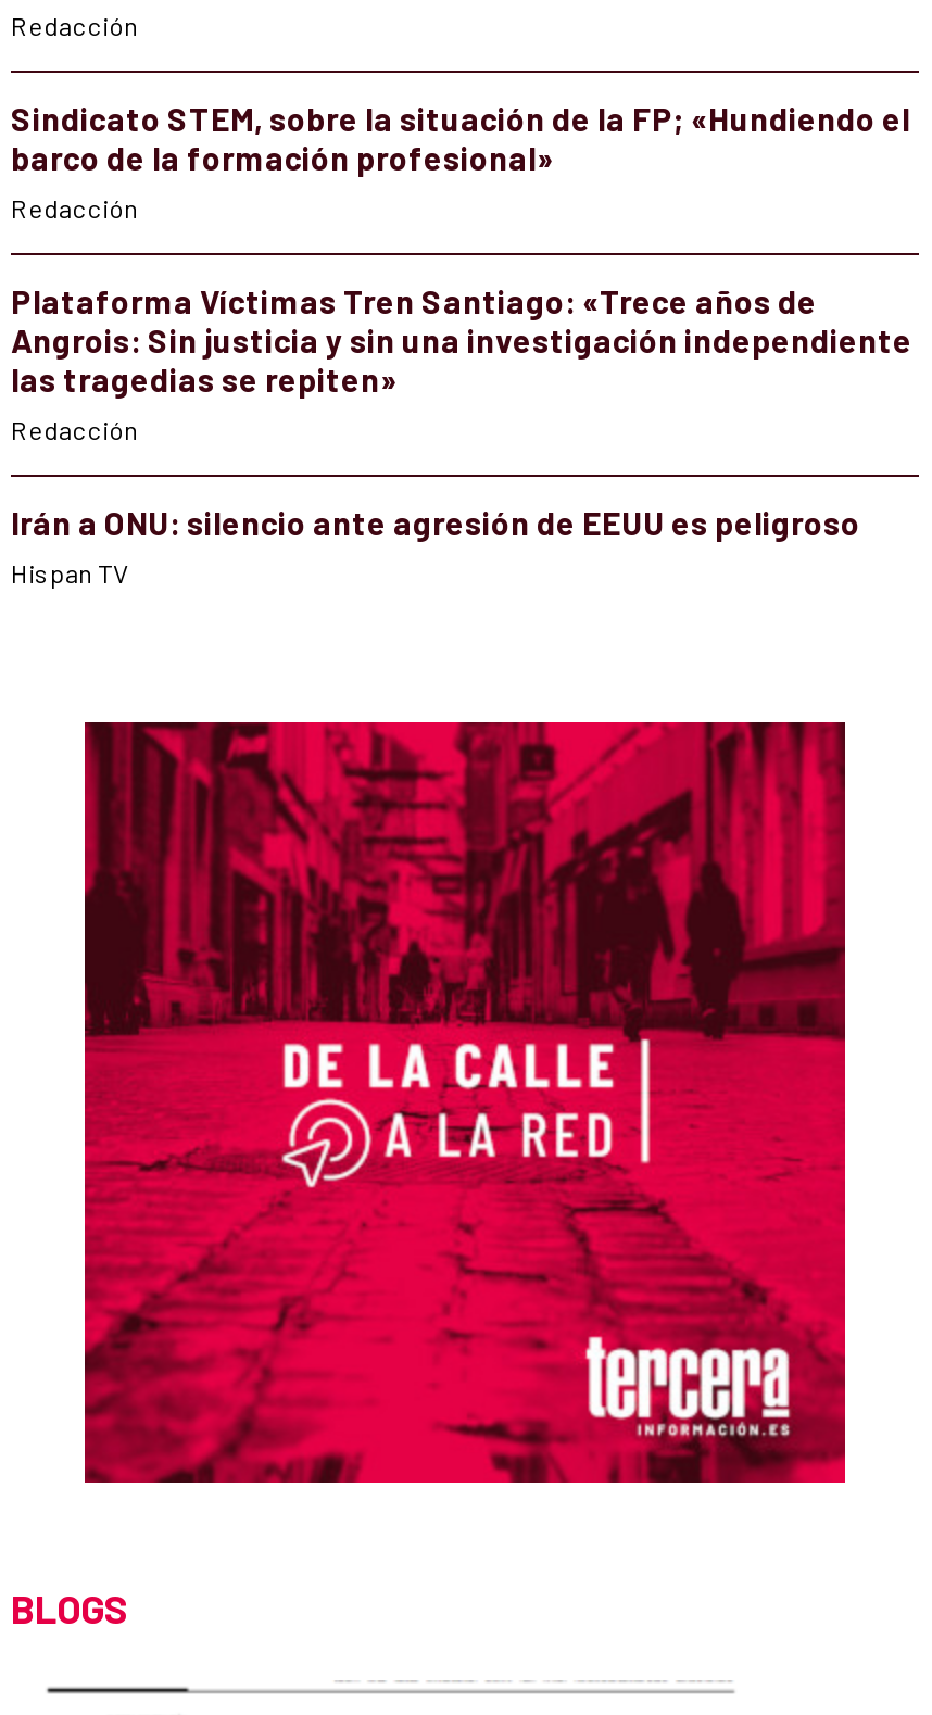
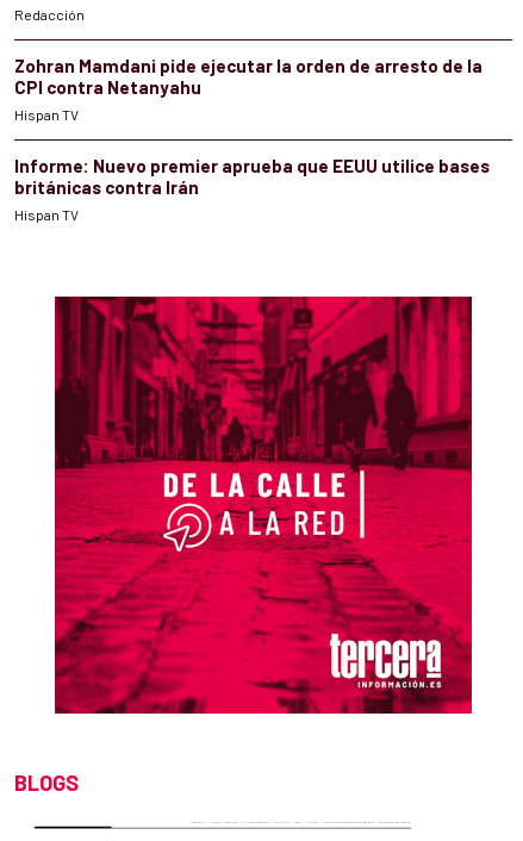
[11,99,912,542] Sindicato STEM, sobre la situación de la FP; «Hundiendo el | barco de la formación profesional» | Redacción | Plataforma Víctimas Tren Santiago: «Trece años de | Angrois: Sin justicia y sin una investigación independiente | las tragedias se repiten» | Redacción | Irán a ONU: silencio ante agresión de EEUU es peligroso -> [14,55,490,198] Zohran Mamdani pide ejecutar la orden de arresto de la | CPI contra Netanyahu | Hispan TV | Informe: Nuevo premier aprueba que EEUU utilice bases | británicas contra Irán

